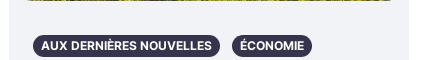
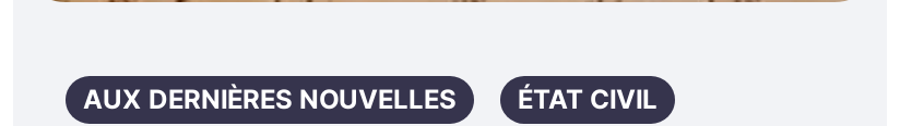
[240,38,304,53] ÉCONOMIE -> [518,83,658,115] ÉTAT CIVIL

